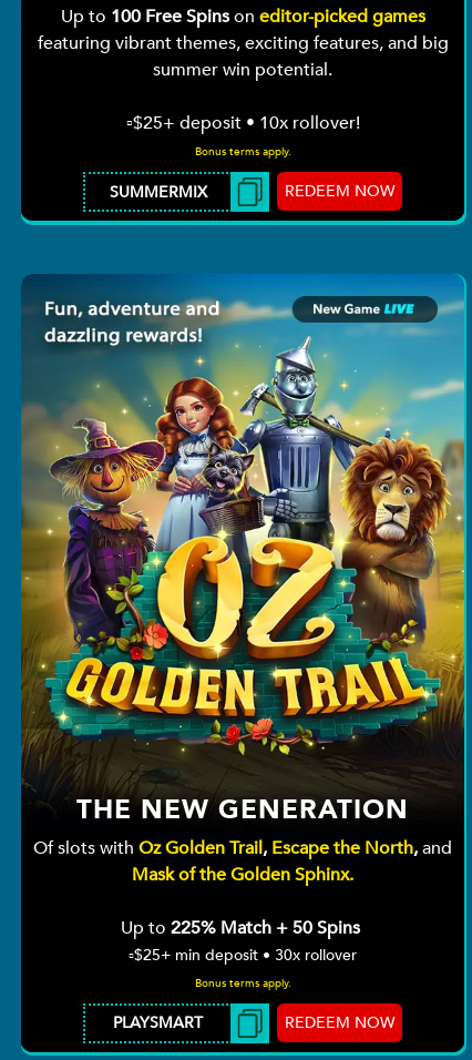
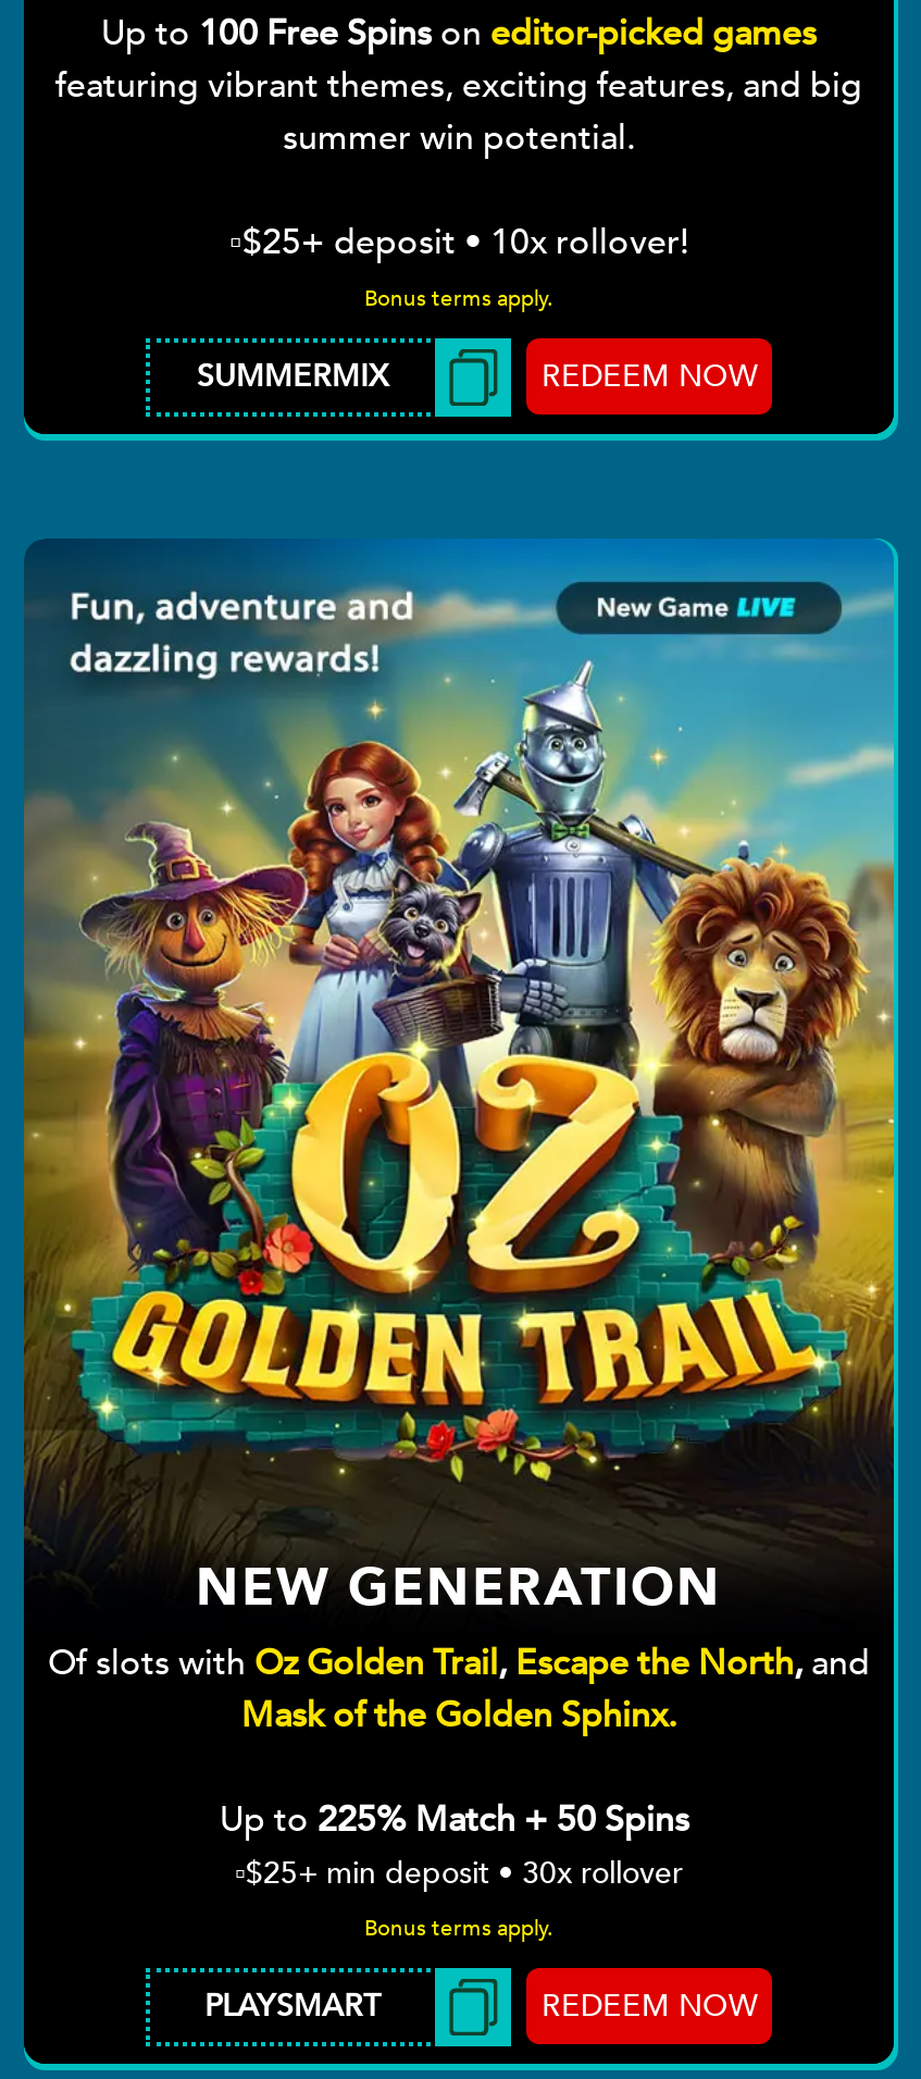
[76,791,409,828] THE NEW GENERATION -> [196,1553,722,1624] NEW GENERATION

